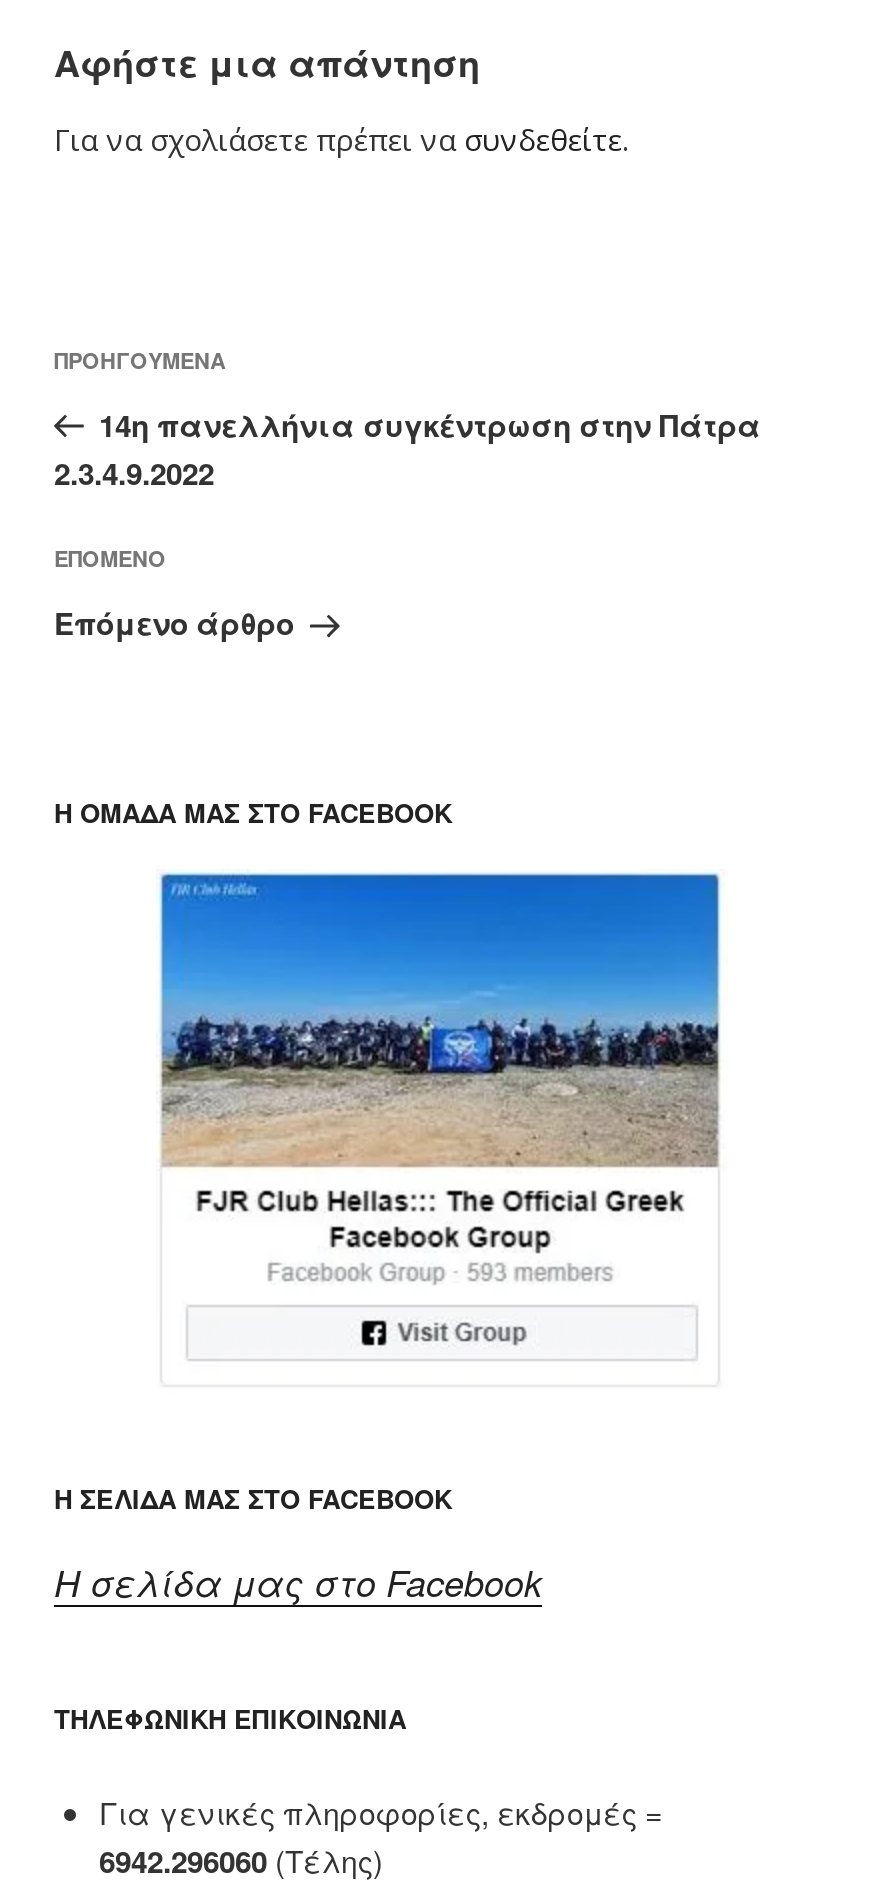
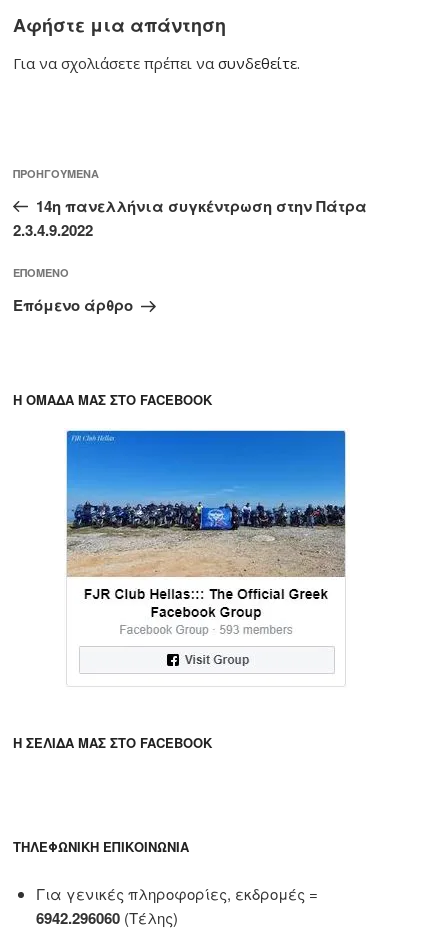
[54,1558,542,1608] Η σελίδα μας στο Facebook -> none

